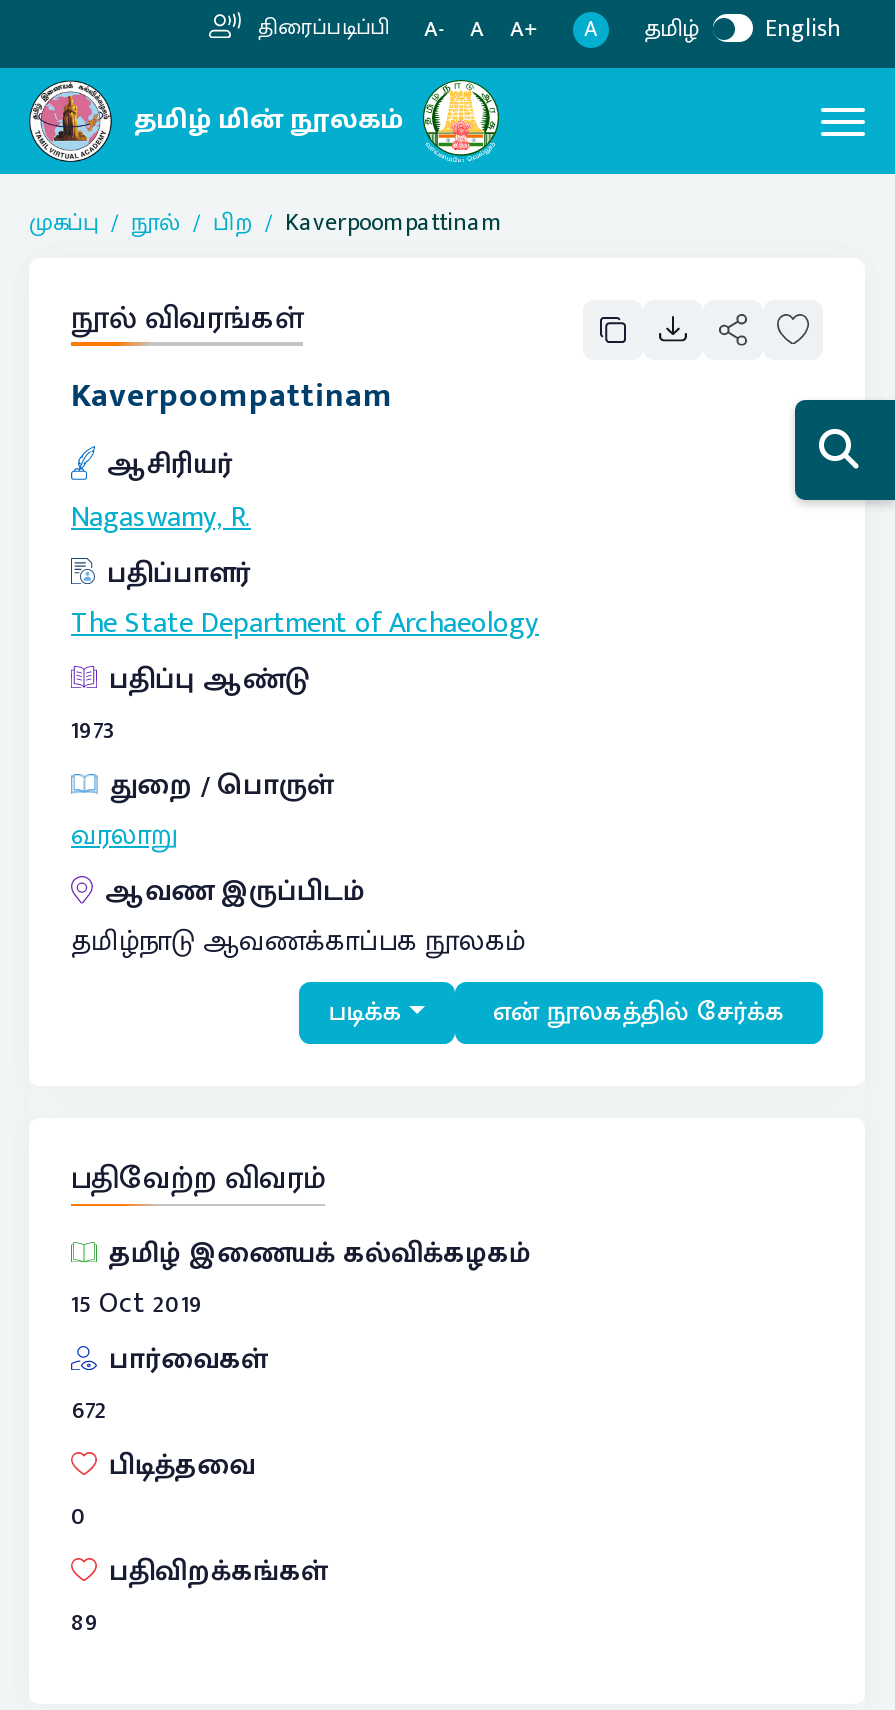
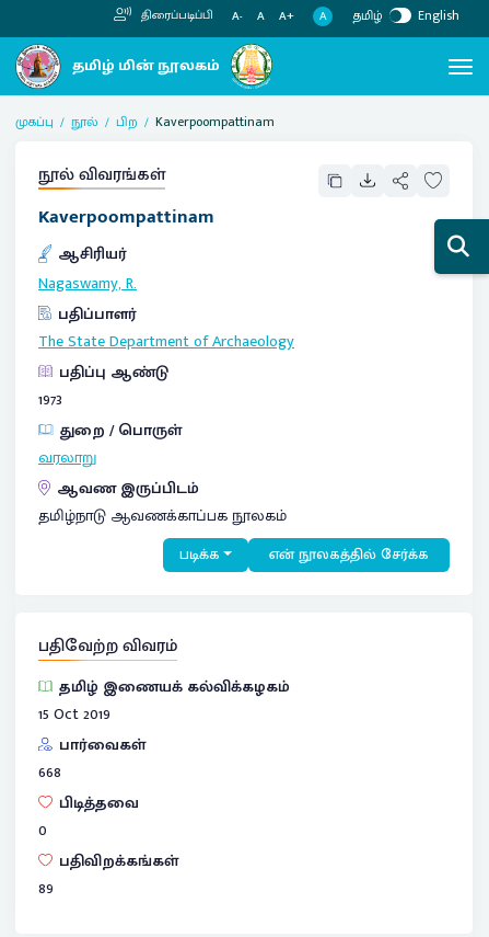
[71,1386,107,1434] 672 -> [38,759,61,786] 668

